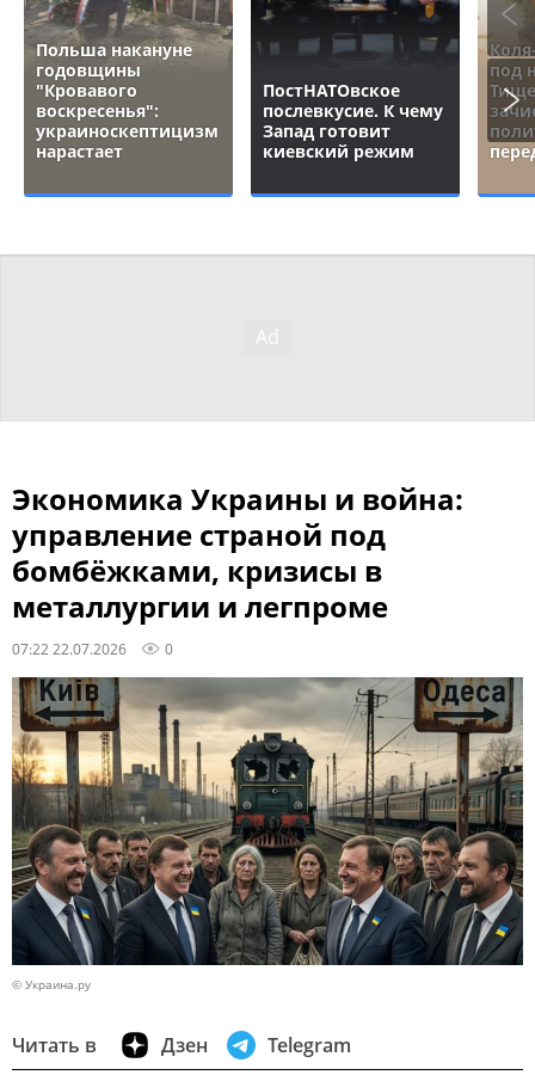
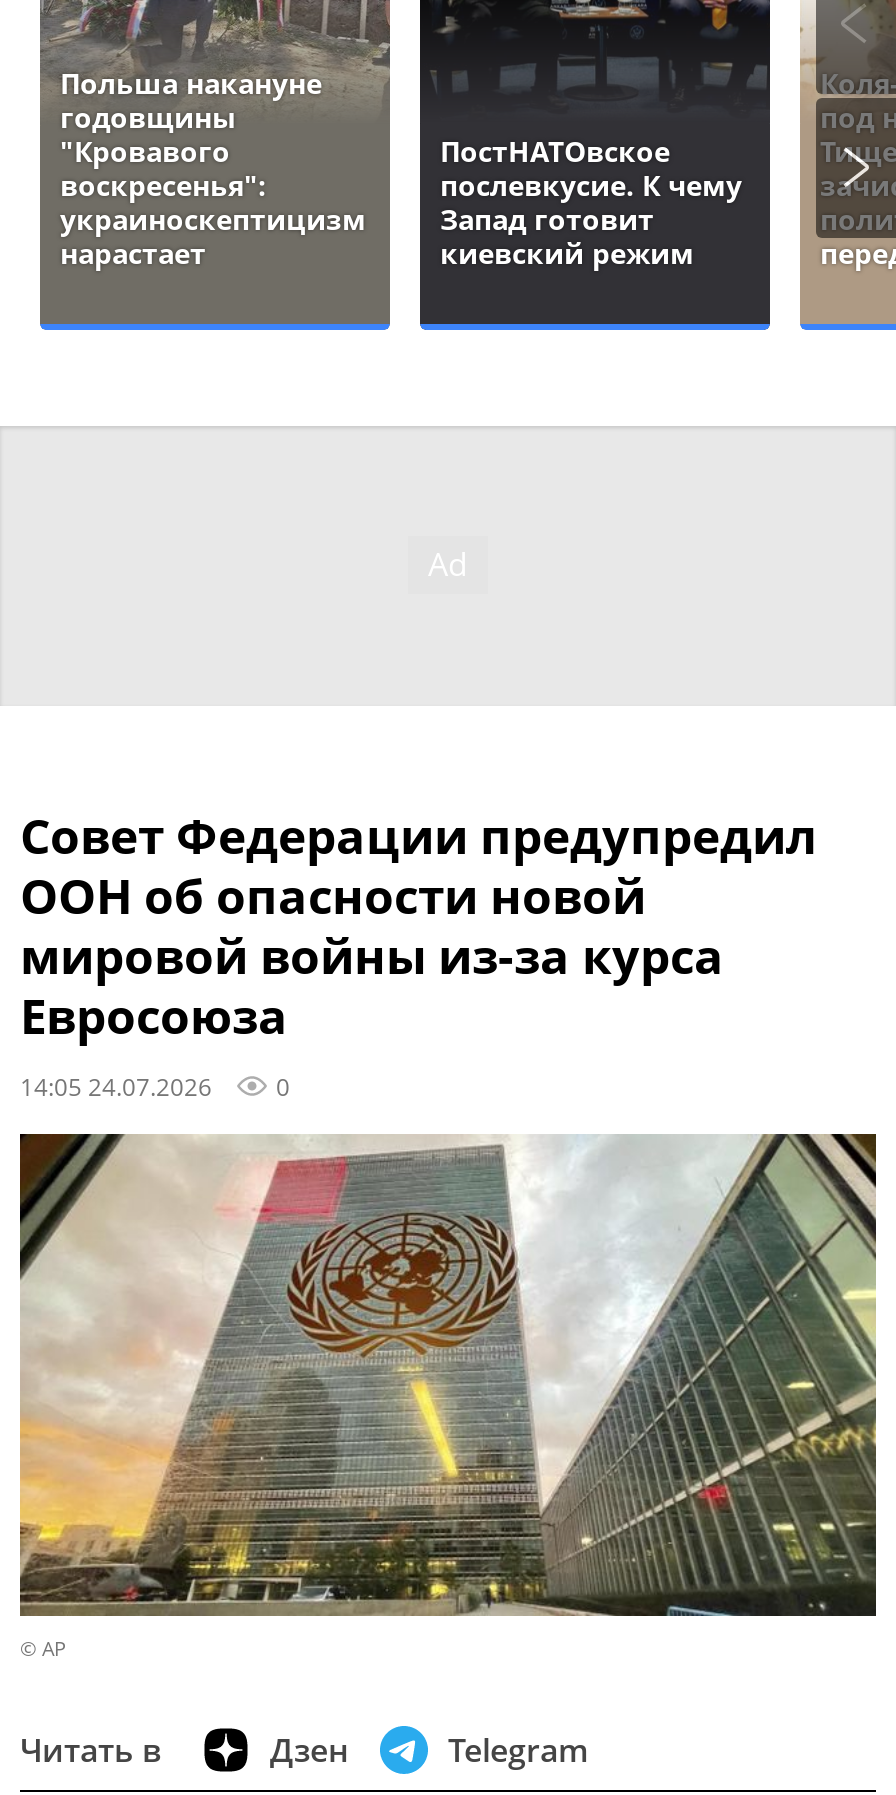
[12,480,463,659] Экономика Украины и война: | управление страной под | бомбёжками, кризисы в | металлургии и легпроме | 07:22 22.07.2026 -> [20,803,816,1103] Совет Федерации предупредил | ООН об опасности новой | мировой войны из-за курса | Евросоюза | 14:05 24.07.2026
[11,676,524,993] [image] | © Украина.ру -> [18,1132,878,1662] [image] | © AP

